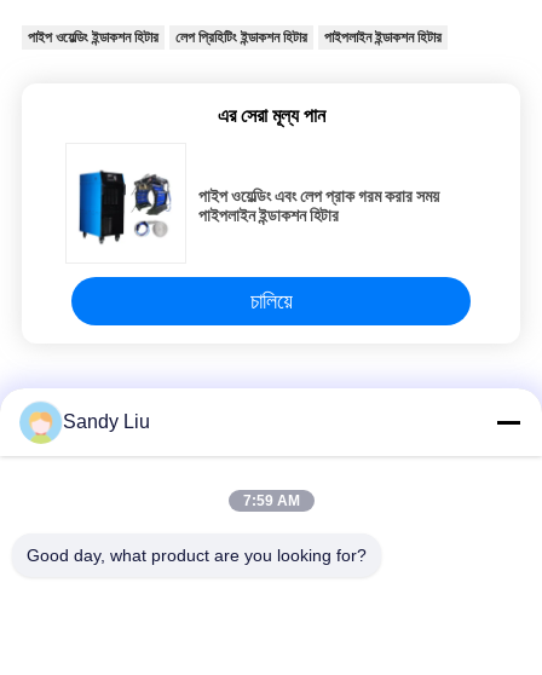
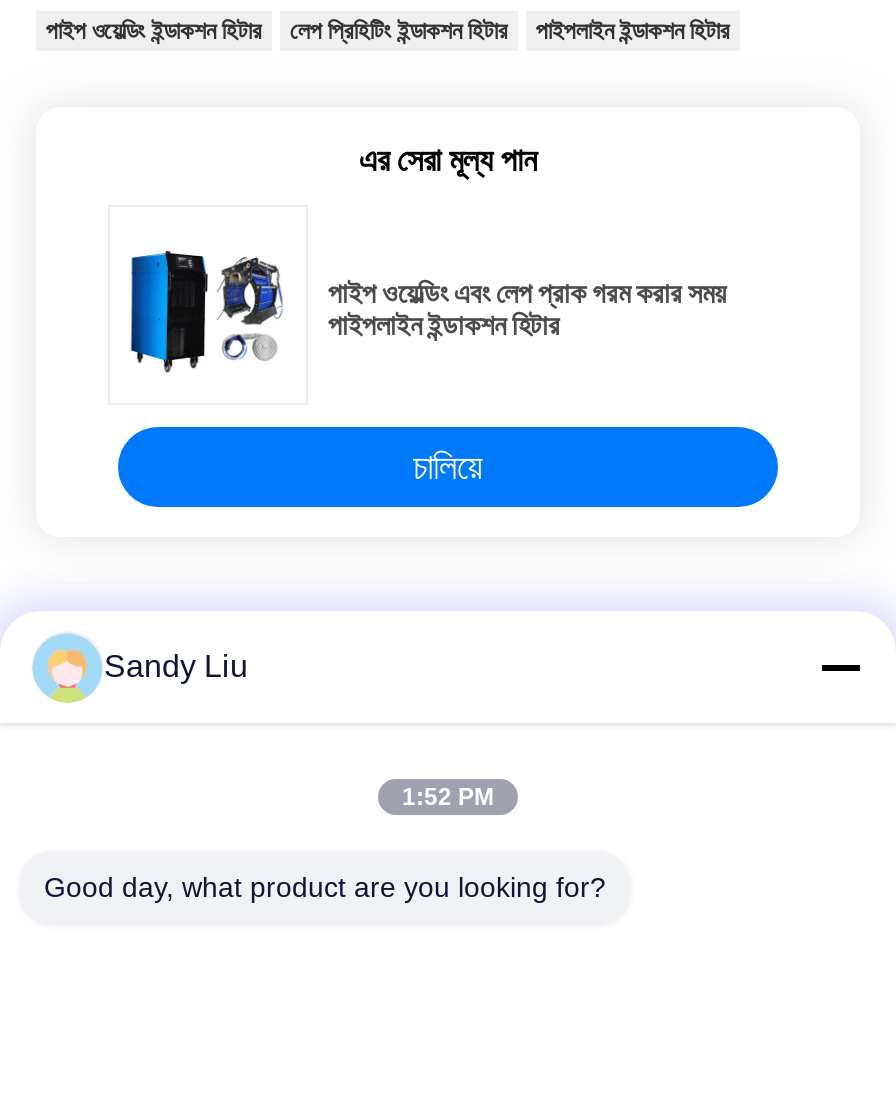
[243,492,299,509] 7:59 AM -> [402,783,494,811] 1:52 PM

